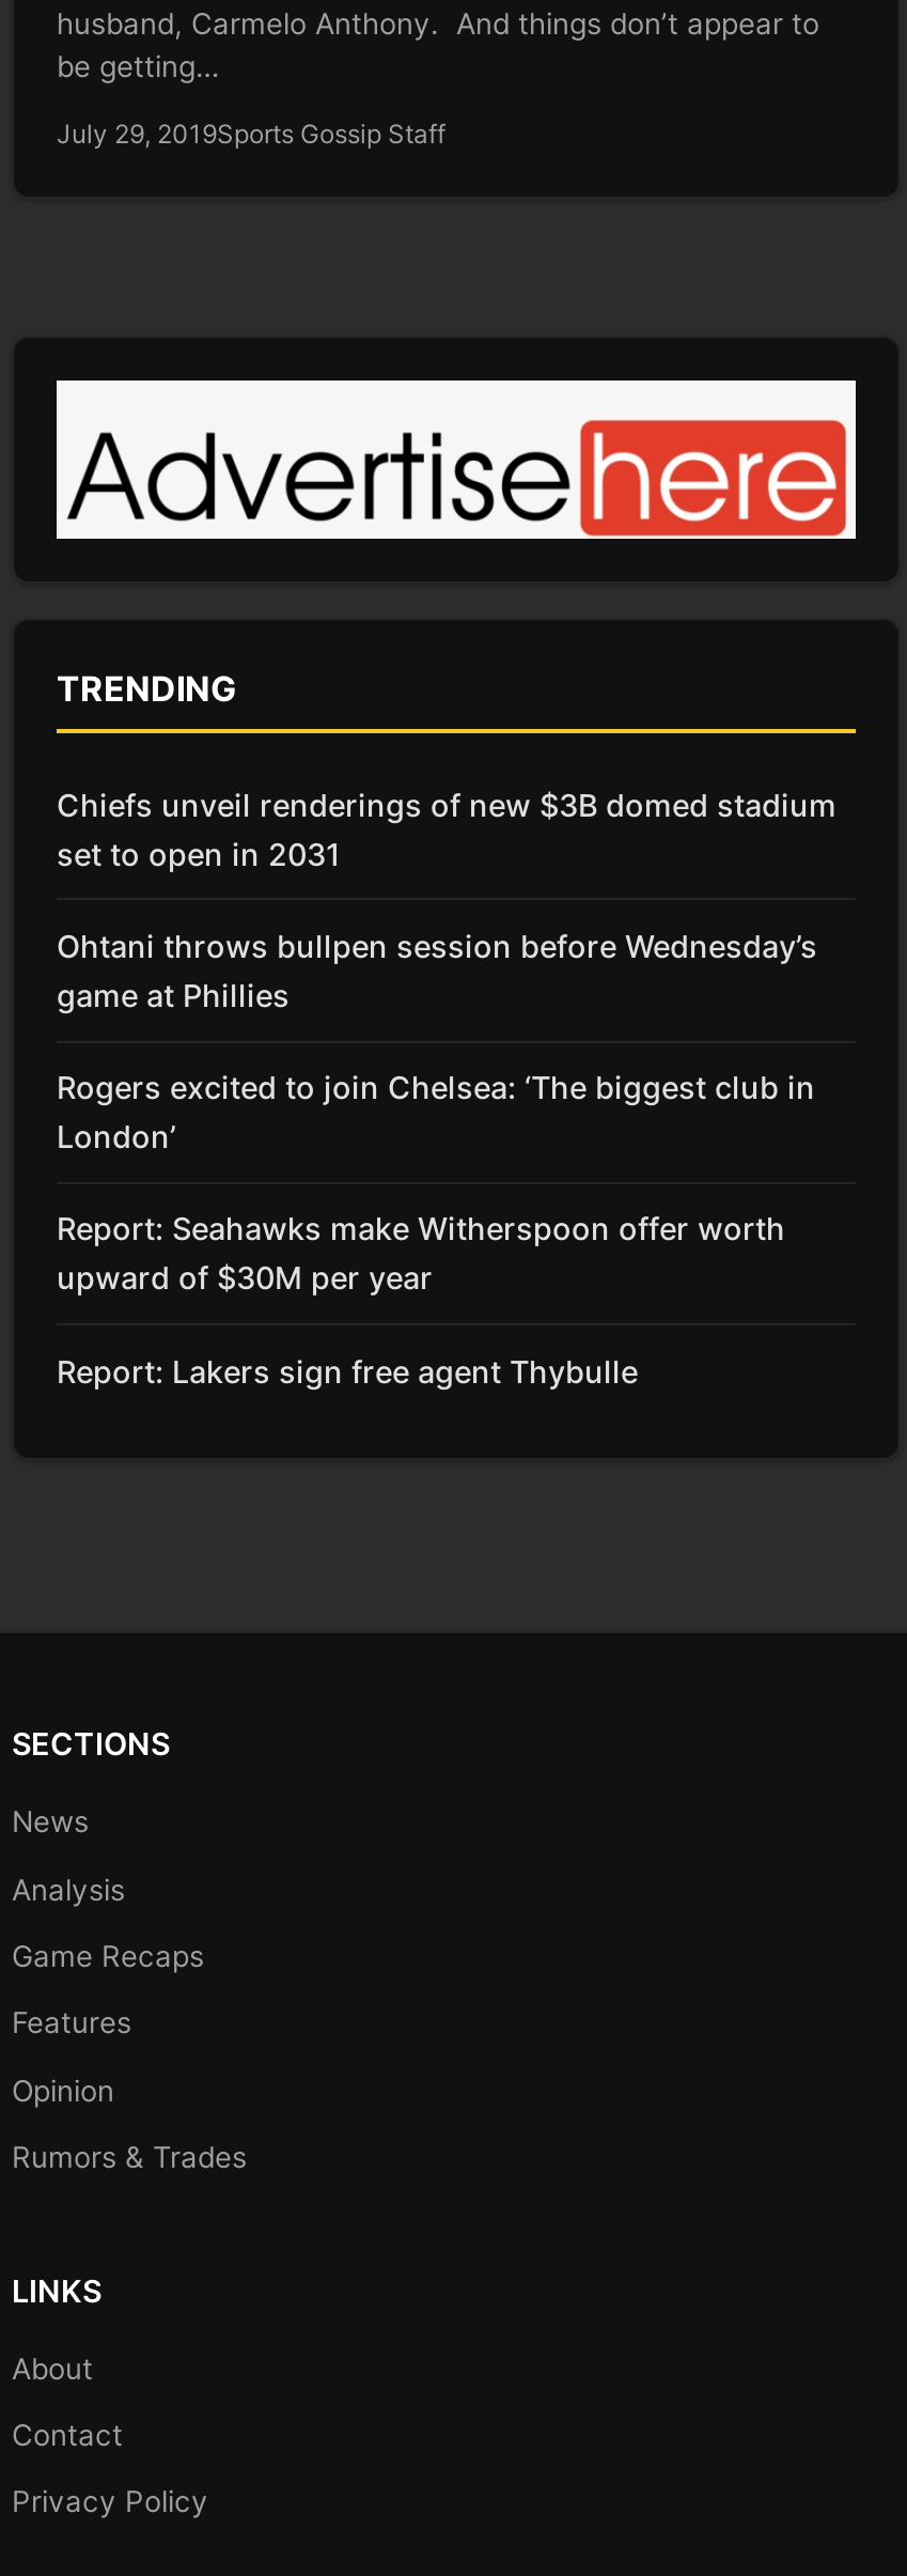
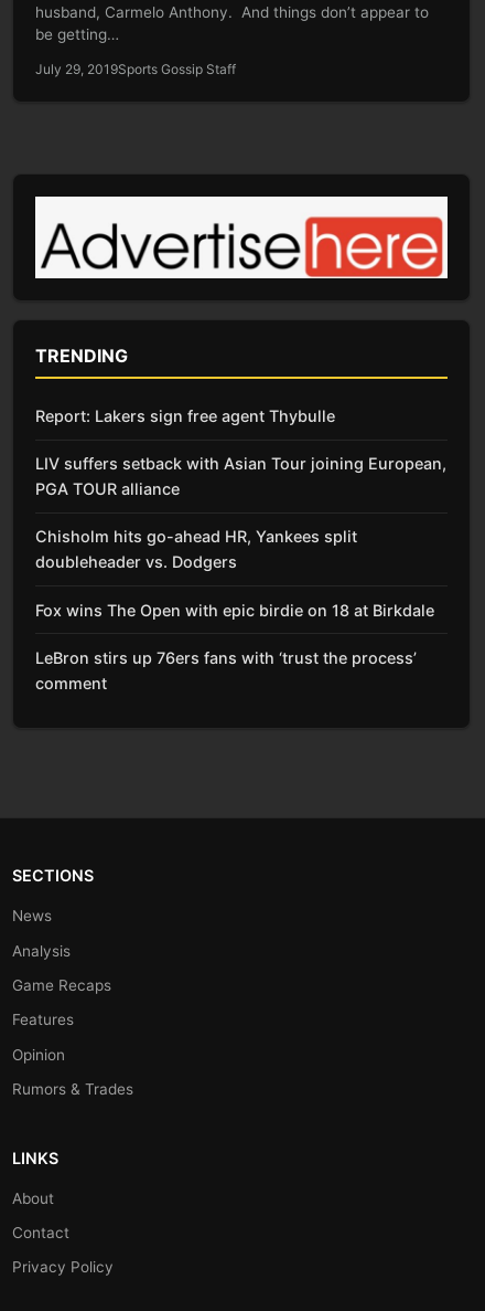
[57,786,836,1296] Chiefs unveil renderings of new $3B domed stadium | set to open in 2031 | Ohtani throws bullpen session before Wednesday’s | game at Phillies | Rogers excited to join Chelsea: ‘The biggest club in | London’ | Report: Seahawks make Witherspoon offer worth | upward of $30M per year -> none
moved [57,1352,638,1389] -> [35,406,335,425]: Report: Lakers sign free agent Thybulle
none -> [35,454,446,692] LIV suffers setback with Asian Tour joining European, | PGA TOUR alliance | Chisholm hits go-ahead HR, Yankees split | doubleheader vs. Dodgers | Fox wins The Open with epic birdie on 18 at Birkdale | LeBron stirs up 76ers fans with ‘trust the process’ | comment

